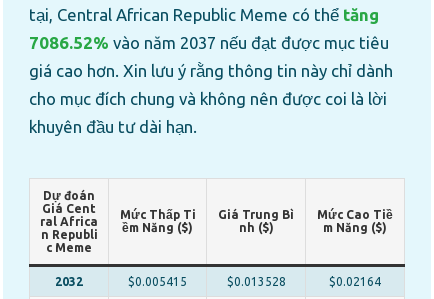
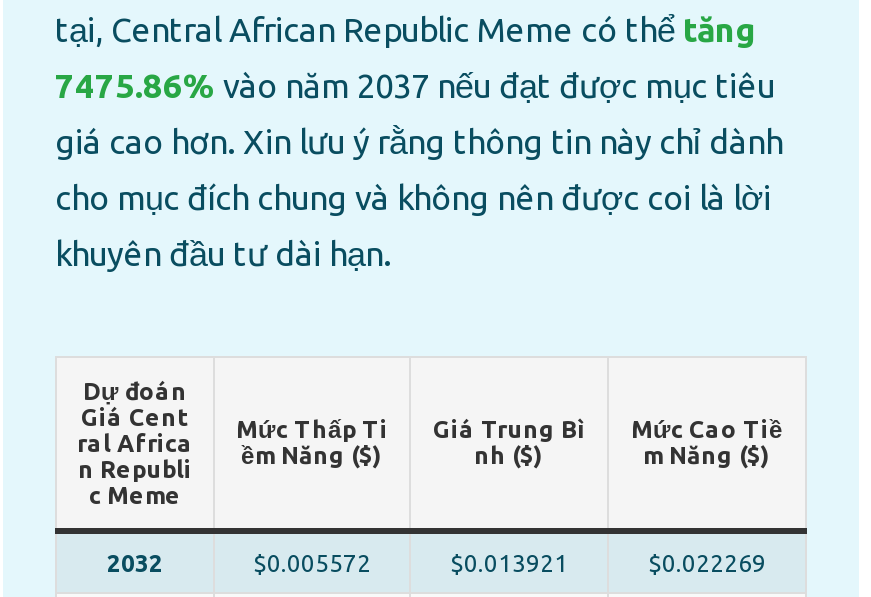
[29,33,389,52] 7086.52% vào năm 2037 nếu đạt được mục tiêu -> [55,66,775,104] 7475.86% vào năm 2037 nếu đạt được mục tiêu
[128,275,187,288] $0.005415 -> [253,549,371,575] $0.005572
[226,275,285,288] $0.013528 -> [450,549,568,575] $0.013921
[329,275,381,288] $0.02164 -> [648,549,766,575] $0.022269

